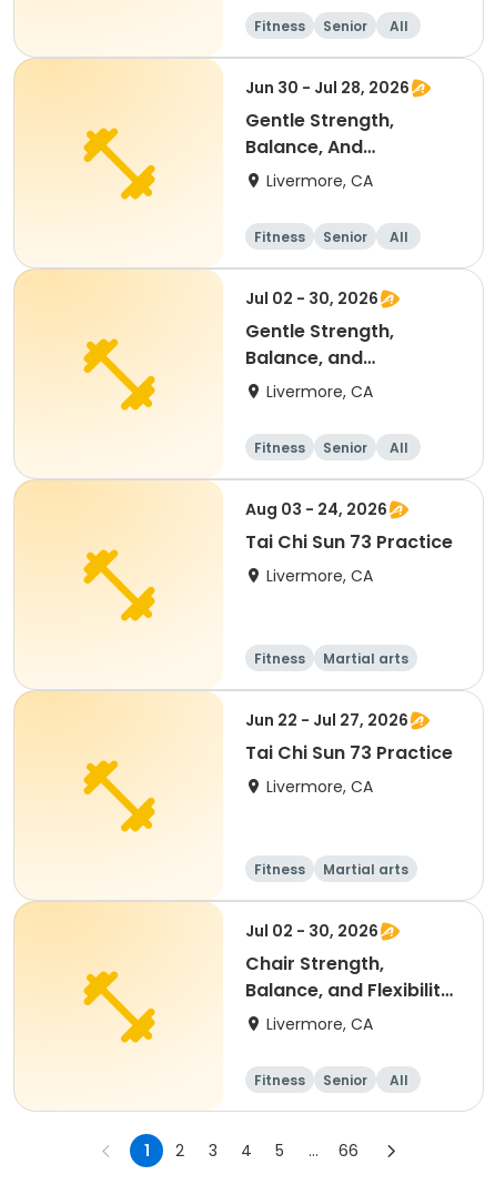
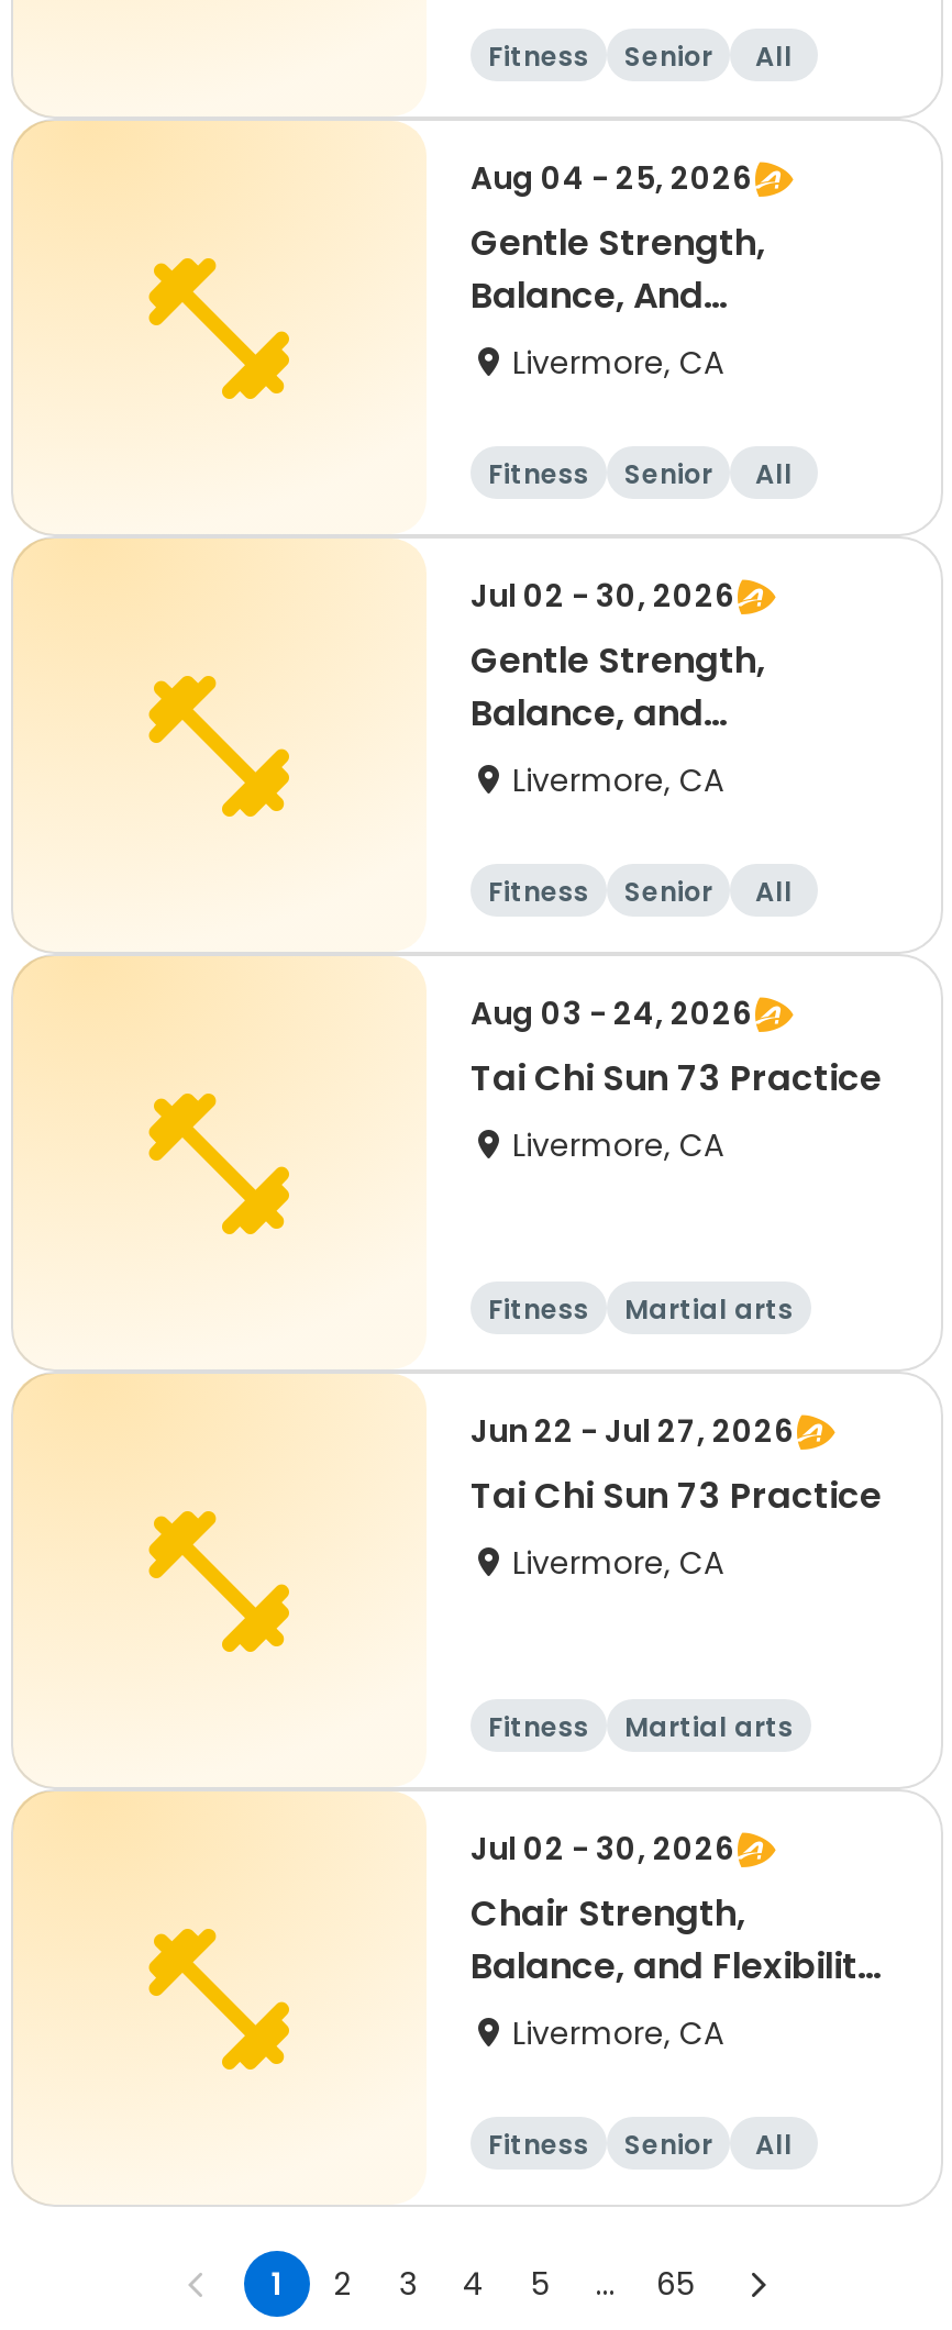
[245,77,410,99] Jun 30 - Jul 28, 2026 -> [471,156,752,200] Aug 04 - 25, 2026
[339,1140,358,1162] 66 -> [656,2262,694,2306] 65

